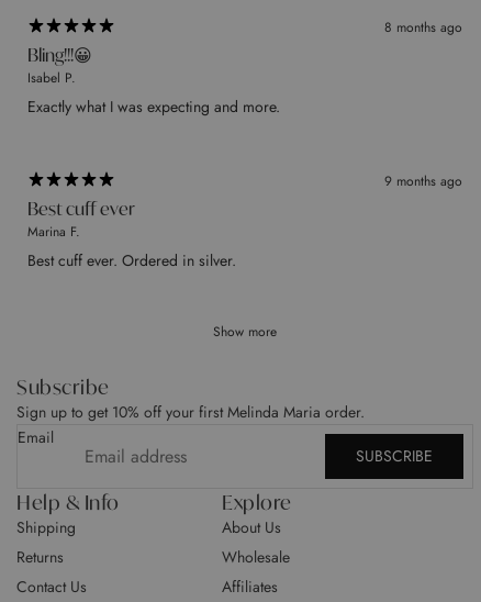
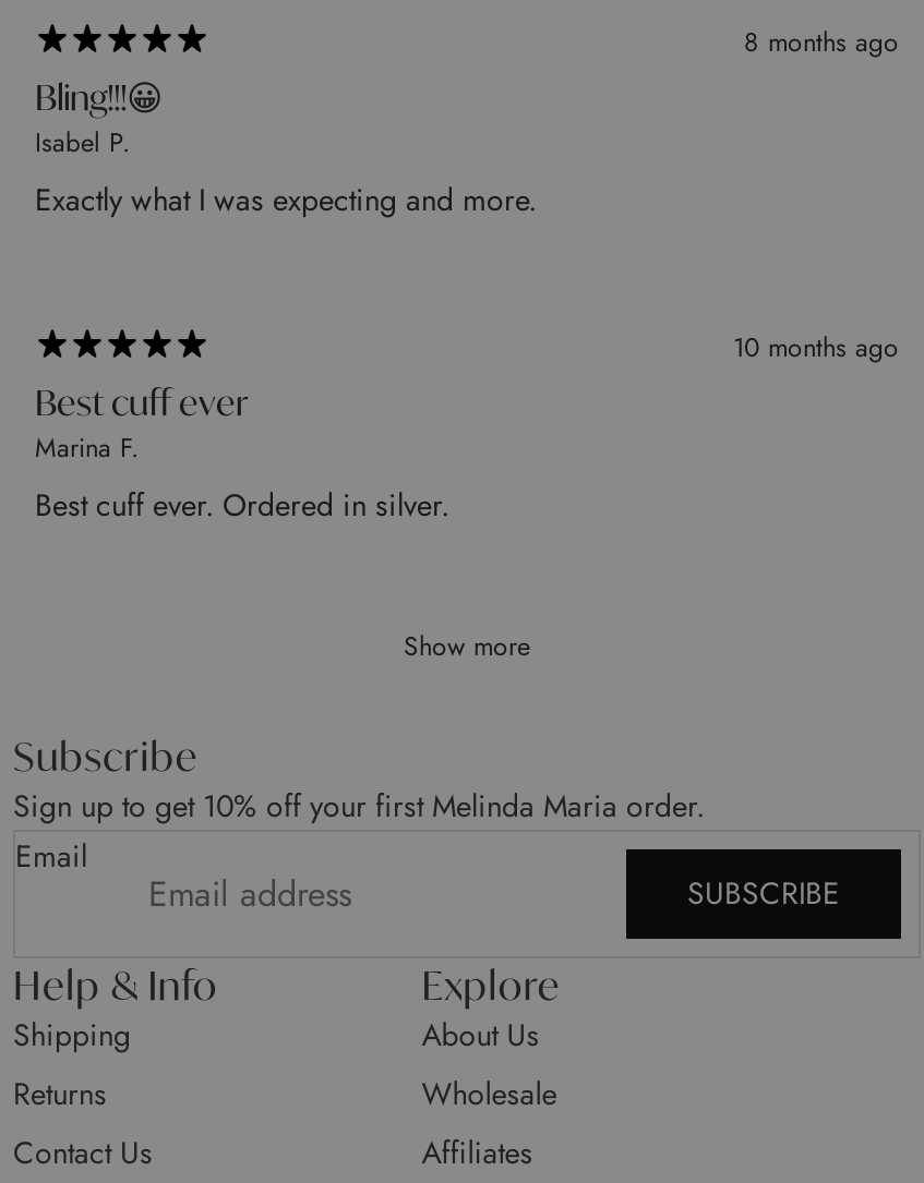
[384,171,462,191] 9 months ago -> [733,328,899,368] 10 months ago

